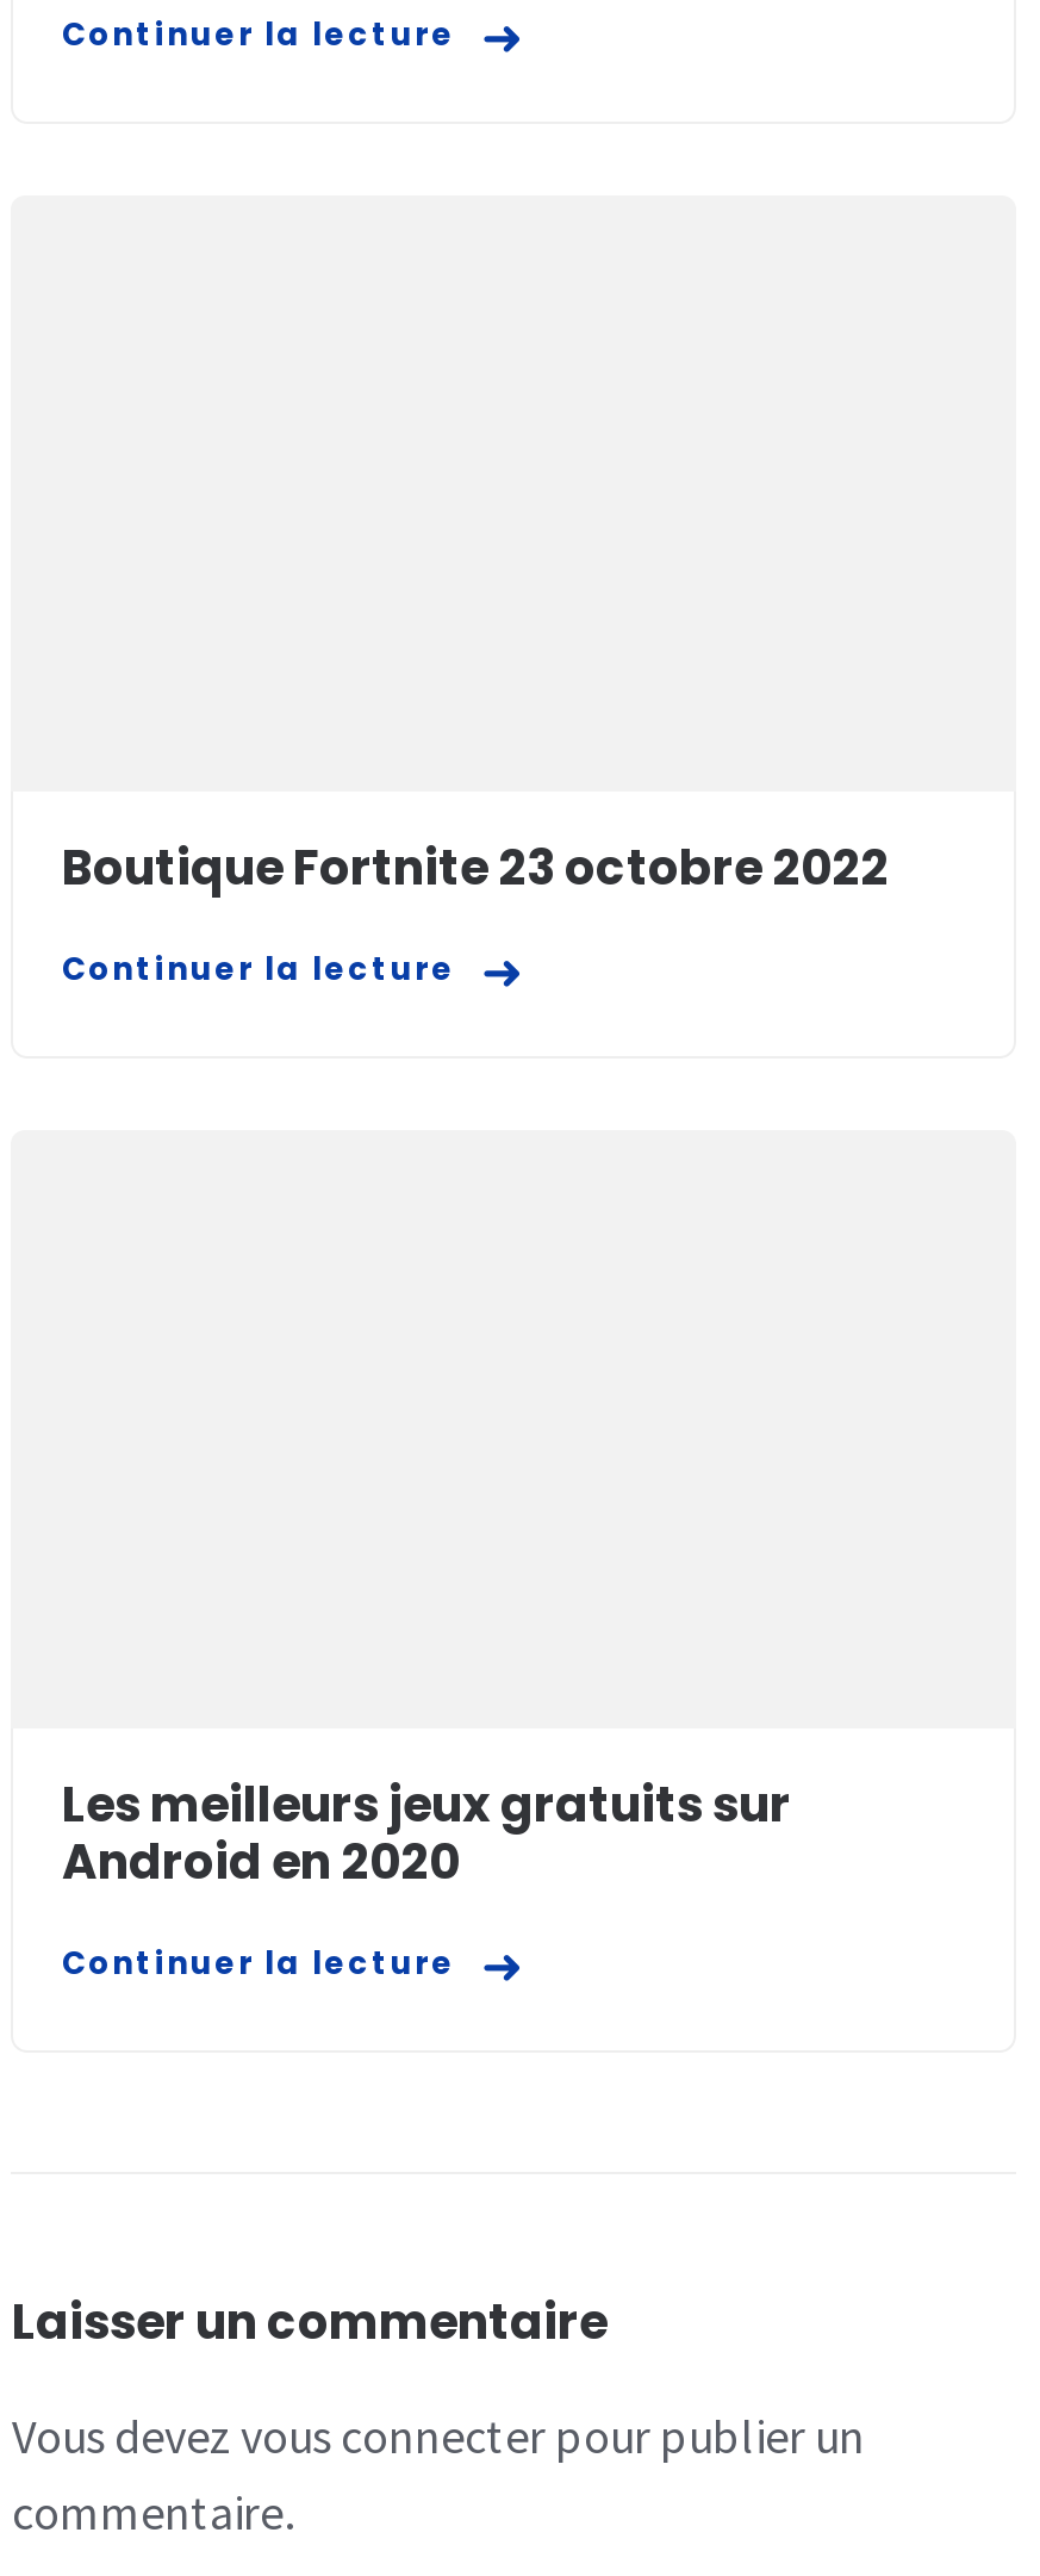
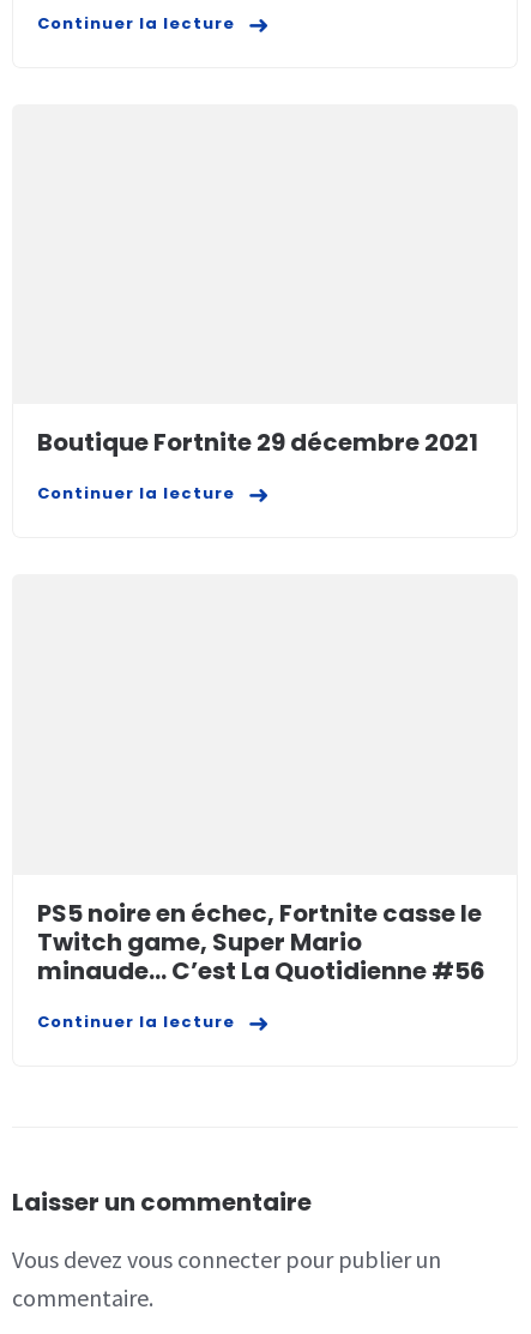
[62,835,888,902] Boutique Fortnite 23 octobre 2022 -> [38,426,479,459] Boutique Fortnite 29 décembre 2021
[62,1770,791,1894] Les meilleurs jeux gratuits sur | Android en 2020 -> [38,896,486,987] PS5 noire en échec, Fortnite casse le | Twitch game, Super Mario | minaude… C’est La Quotidienne #56

